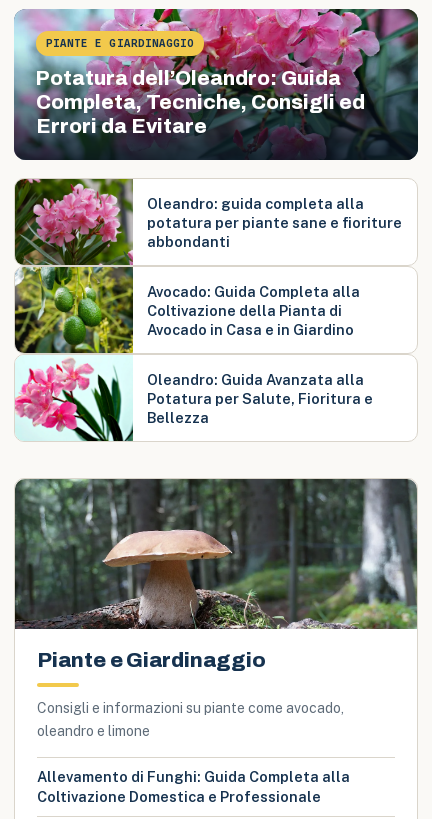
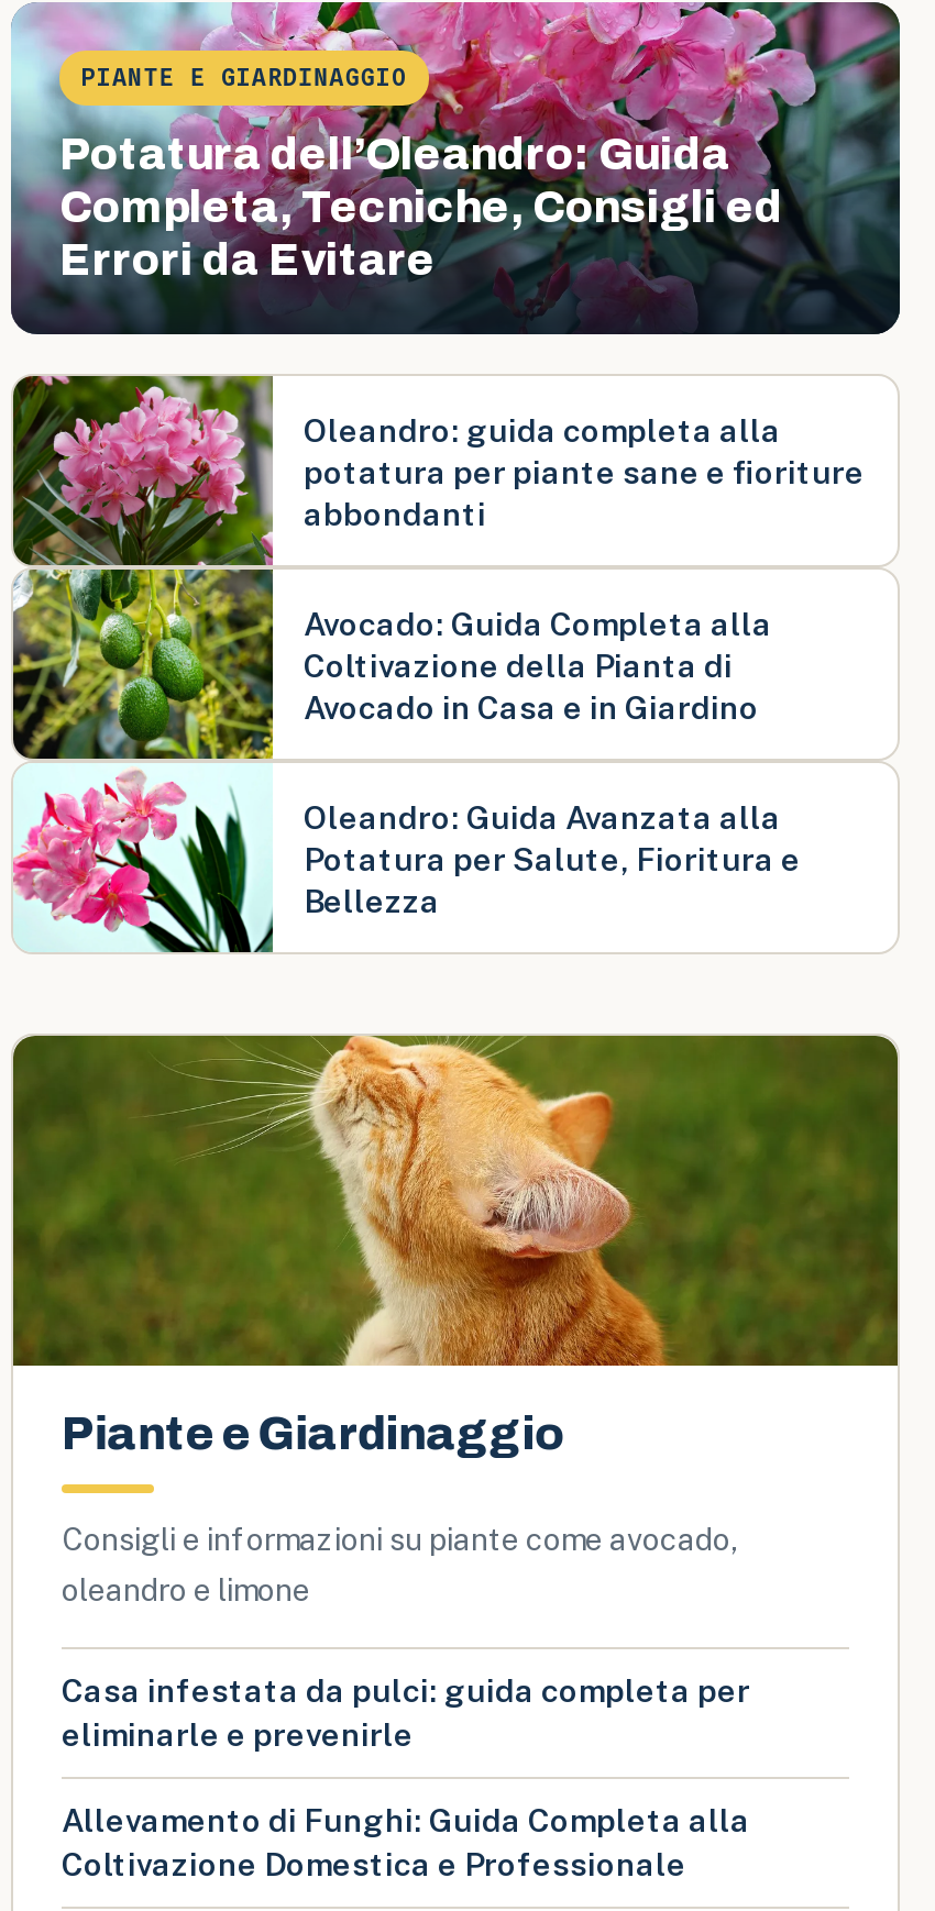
[15,478,418,630] [image] -> [13,1034,900,1368] [image]
none -> [62,1671,750,1753] Casa infestata da pulci: guida completa per | eliminarle e prevenirle

